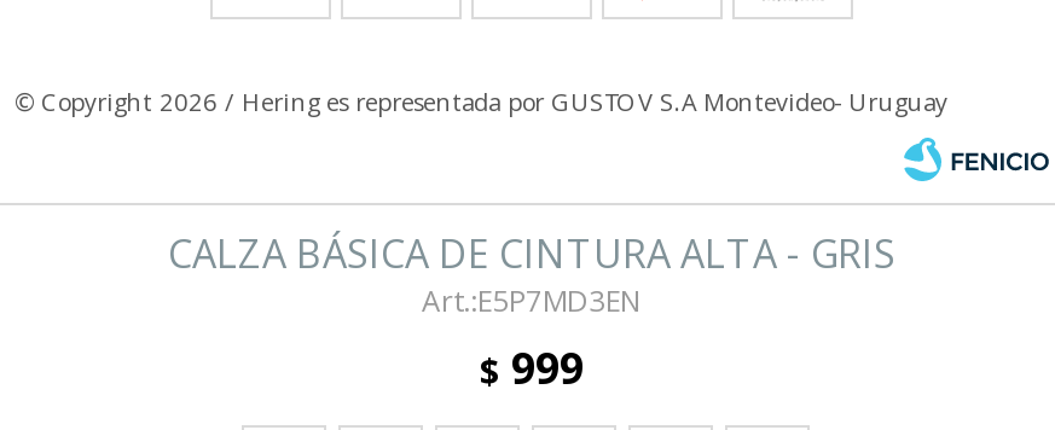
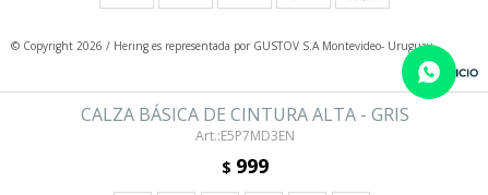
[877,101,1005,222] [image] -> [401,45,457,100] [image]

